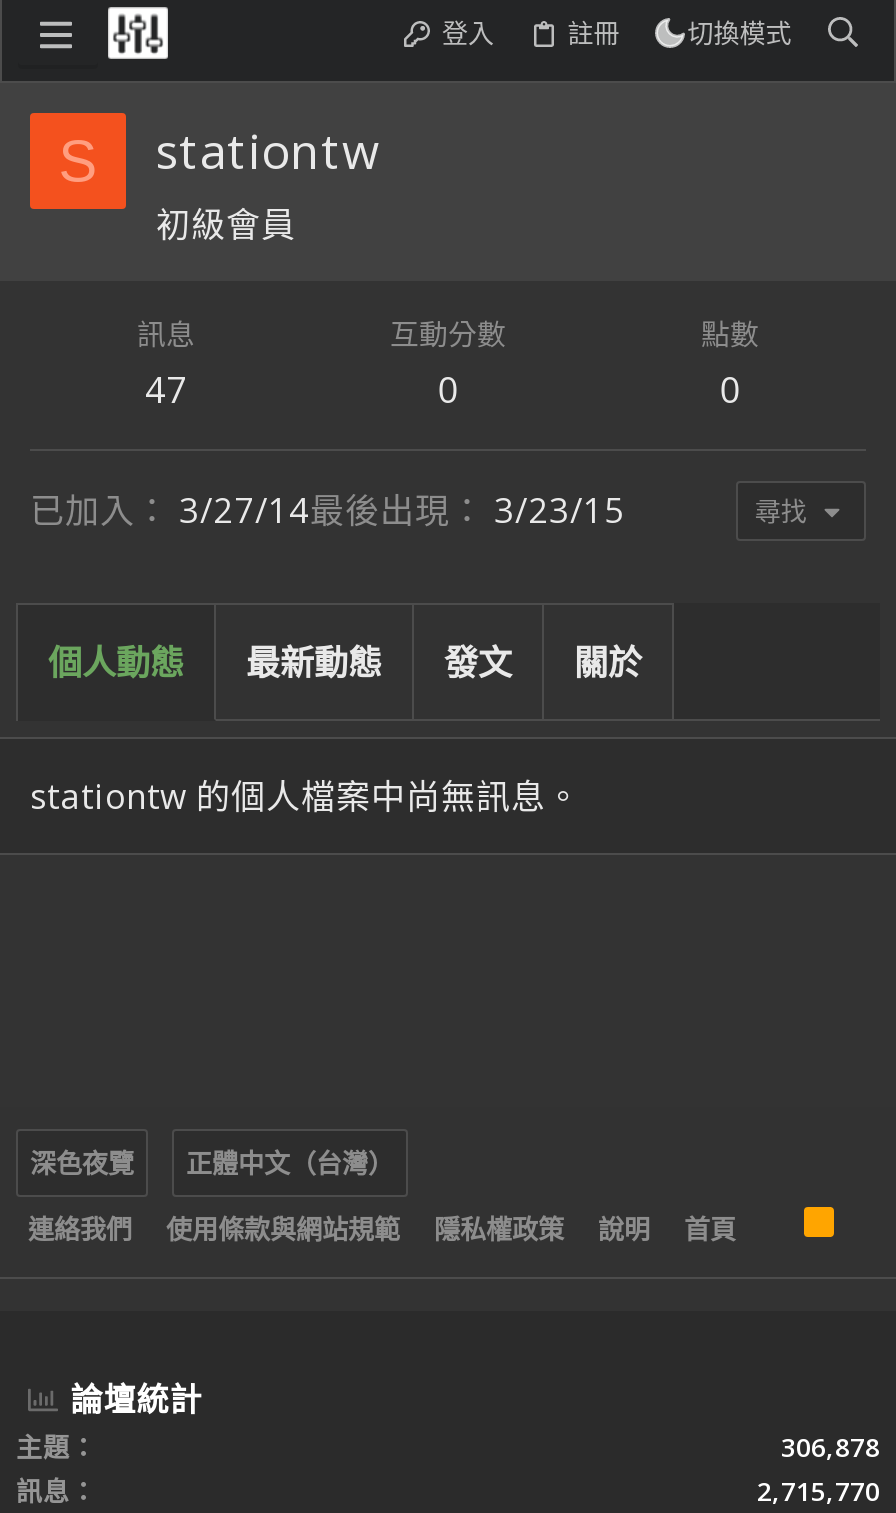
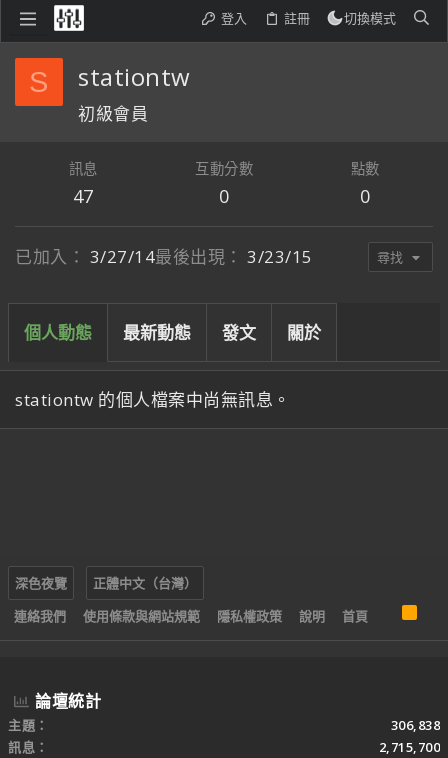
[781,1428,880,1464] 306,878 -> [390,715,440,733] 306,838
[757,1472,880,1508] 2,715,770 -> [378,737,440,755] 2,715,700

